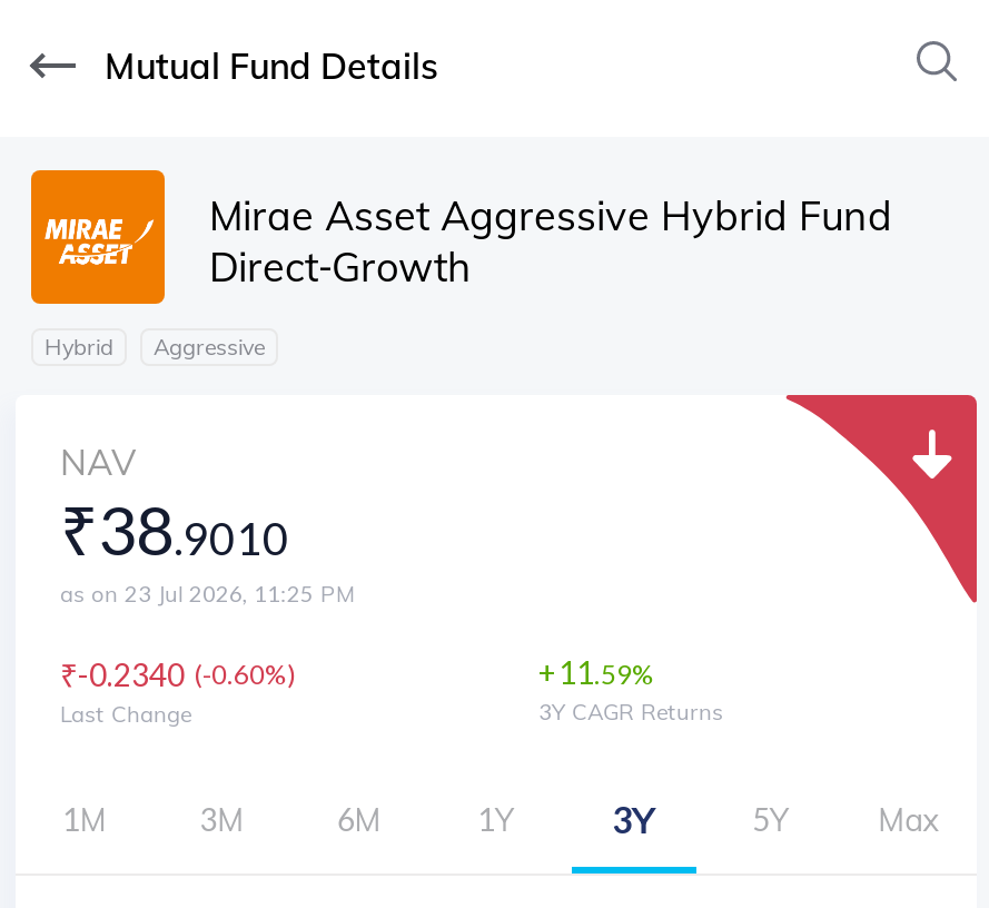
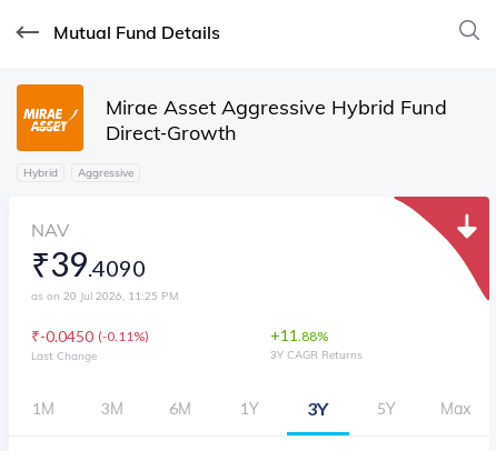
[60,488,289,573] ₹38.9010 -> [31,243,146,285] ₹39.4090
[60,580,354,609] as on 23 Jul 2026, 11:25 PM -> [31,289,178,303] as on 20 Jul 2026, 11:25 PM
[60,655,296,695] ₹-0.2340 ( 0.60%) -> [31,327,149,347] ₹-0.0450 ( 0.11%)
[538,653,654,693] + 11.59% -> [270,325,328,345] + 11.88%

